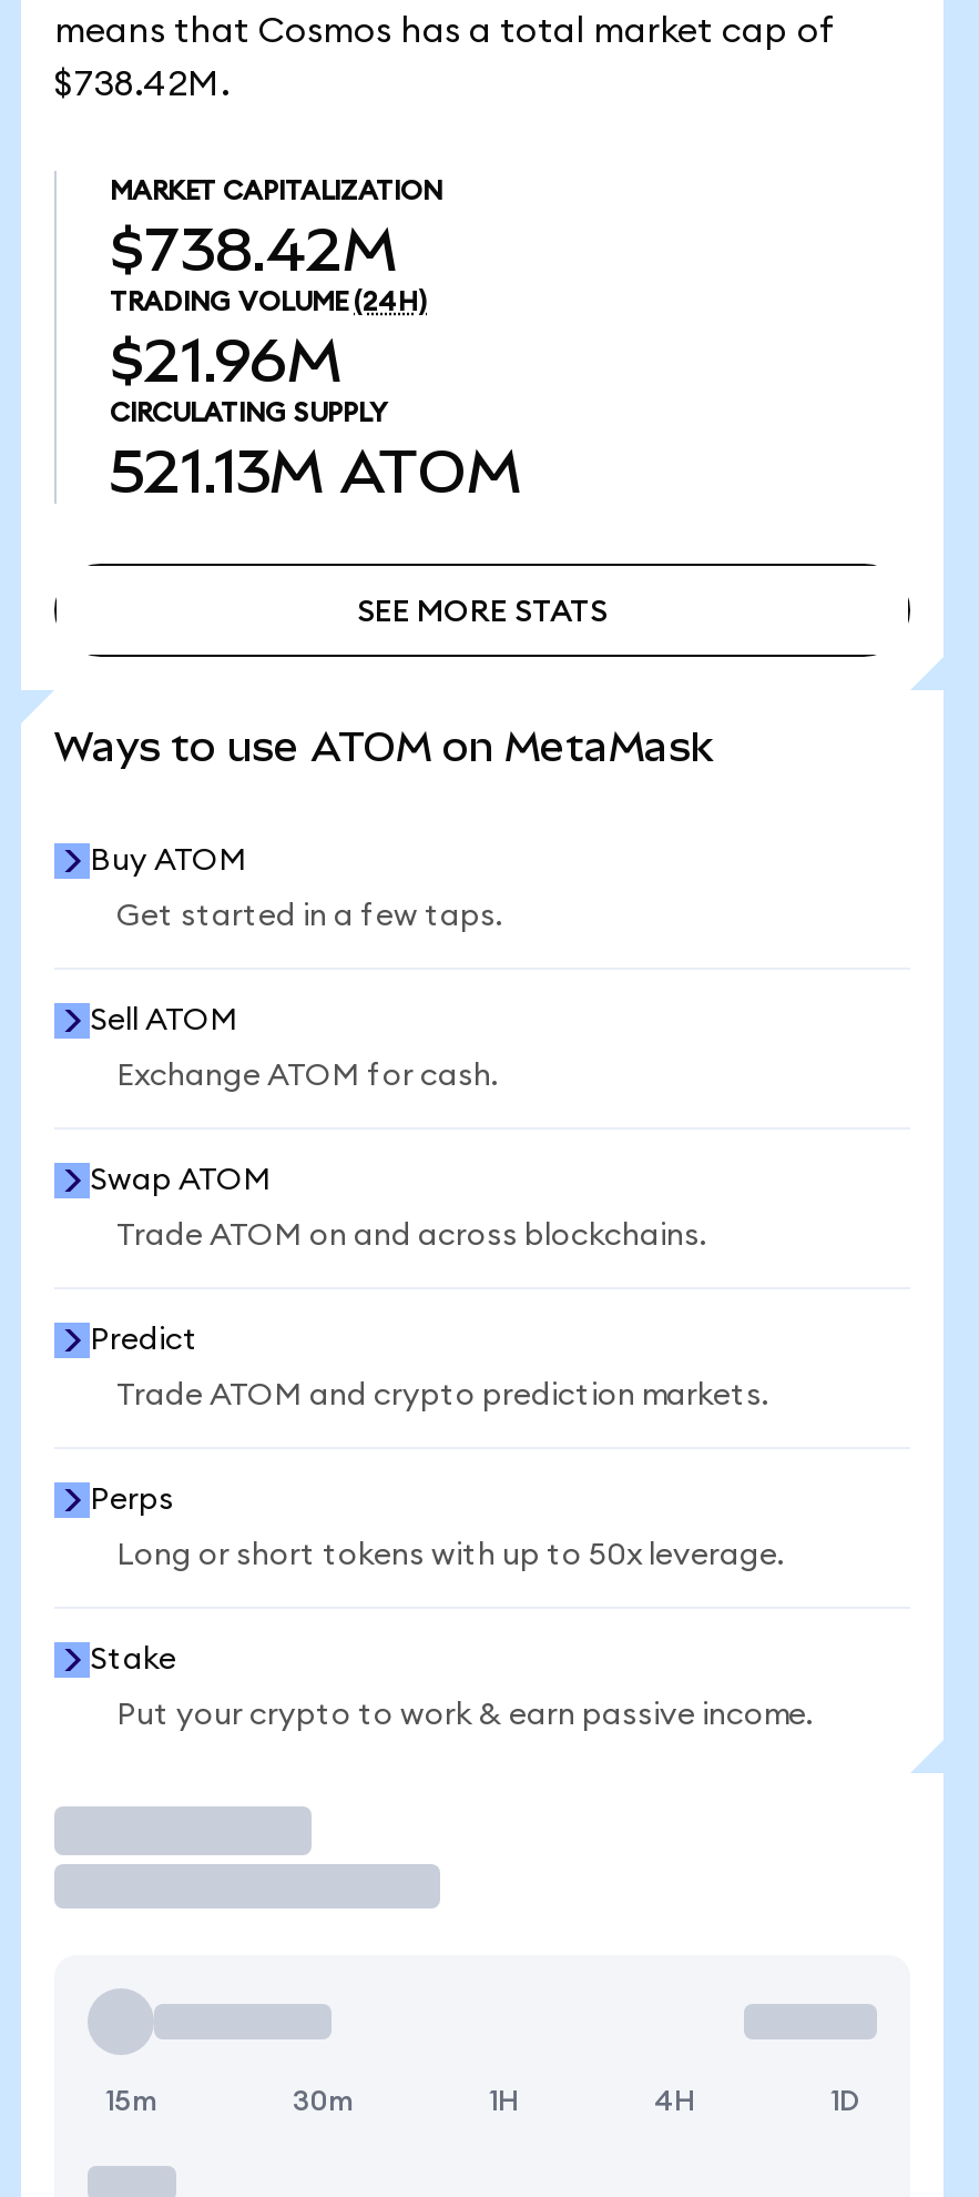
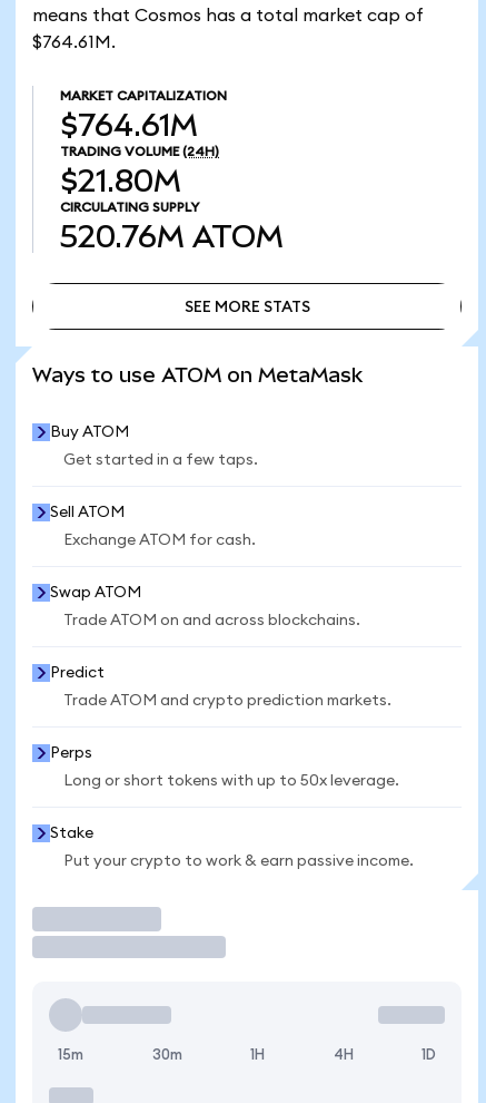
[54,67,230,102] $738.42M. -> [32,33,116,51] $764.61M.
[110,215,398,284] $738.42M -> [60,108,198,143] $764.61M
[110,326,343,395] $21.96M -> [60,164,181,198] $21.80M
[110,437,522,506] 521.13M ATOM -> [60,219,284,254] 520.76M ATOM

